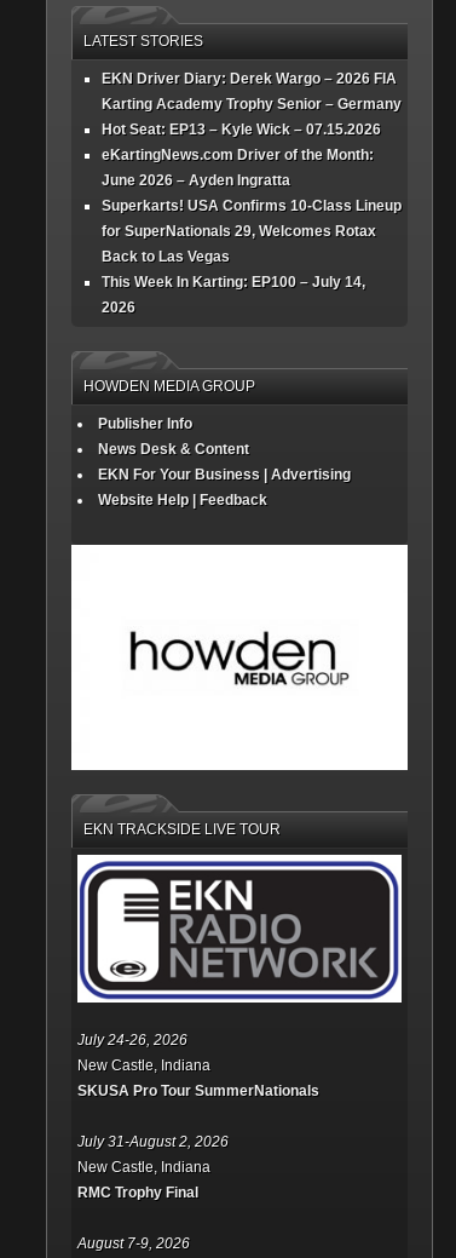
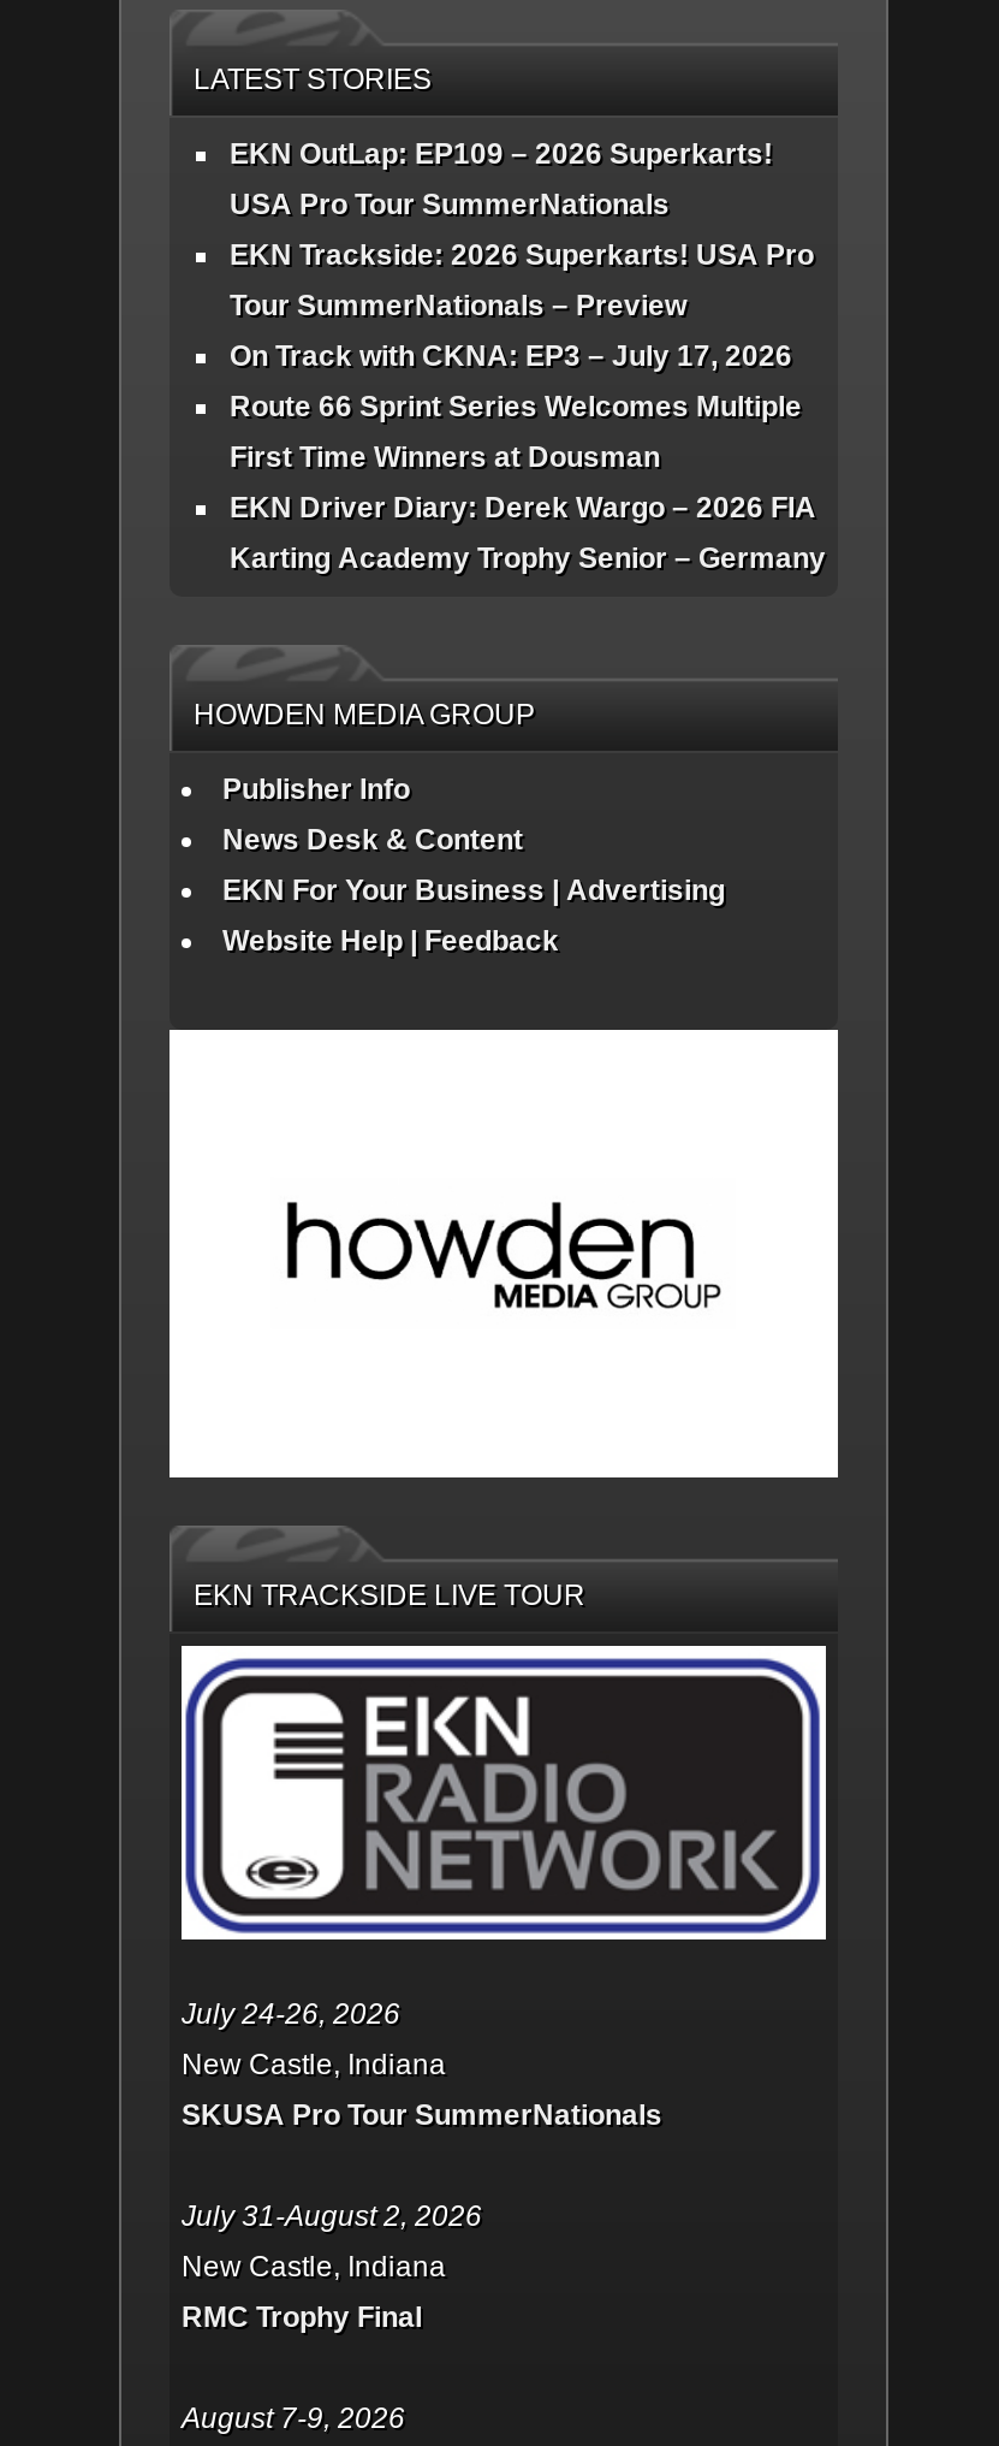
none -> [230,138,814,475] EKN OutLap: EP109 – 2026 Superkarts! | USA Pro Tour SummerNationals | EKN Trackside: 2026 Superkarts! USA Pro | Tour SummerNationals – Preview | On Track with CKNA: EP3 – July 17, 2026 | Route 66 Sprint Series Welcomes Multiple | First Time Winners at Dousman
moved [102,71,402,113] -> [230,492,826,576]: EKN Driver Diary: Derek Wargo – 2026 FIA | Karting Academy Trophy Senior – Germany
[102,122,402,316] Hot Seat: EP13 – Kyle Wick – 07.15.2026 | eKartingNews.com Driver of the Month: | June 2026 – Ayden Ingratta | Superkarts! USA Confirms 10-Class Lineup | for SuperNationals 29, Welcomes Rotax | Back to Las Vegas | This Week In Karting: EP100 – July 14, | 2026 -> none

